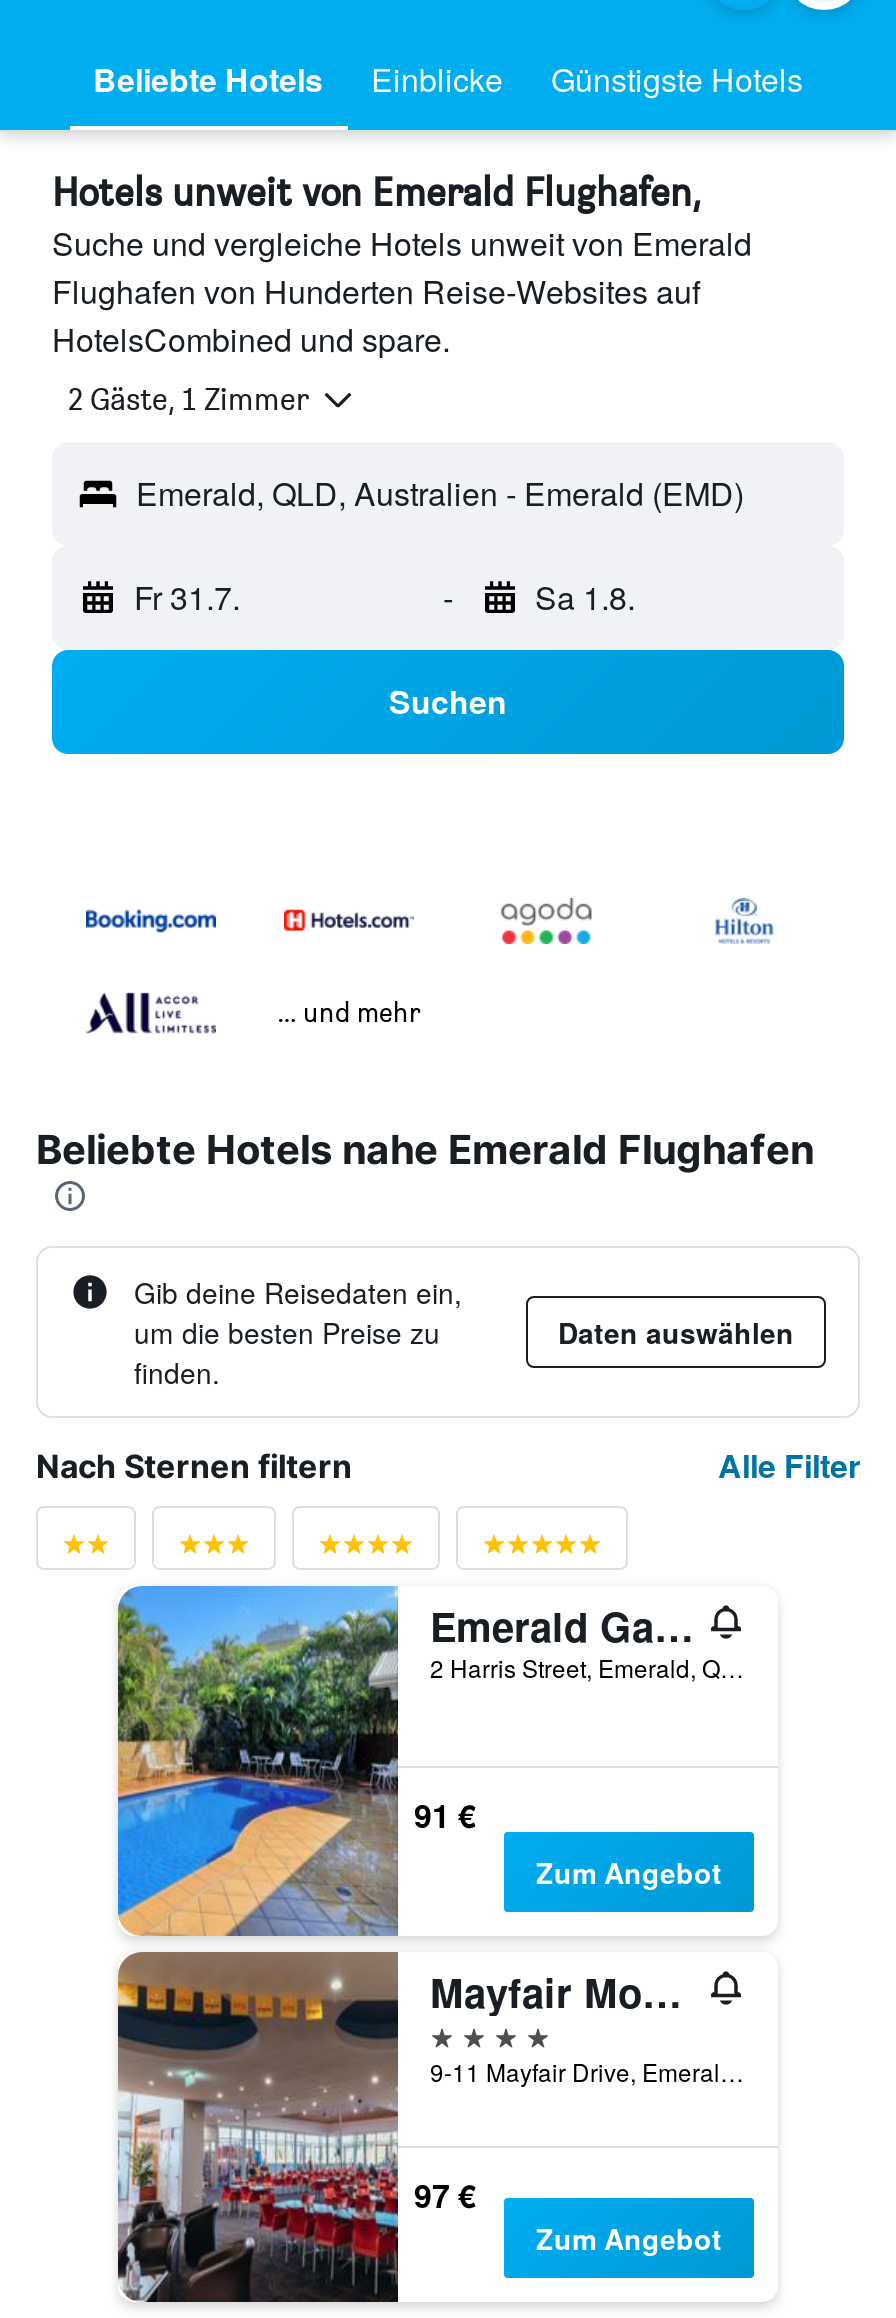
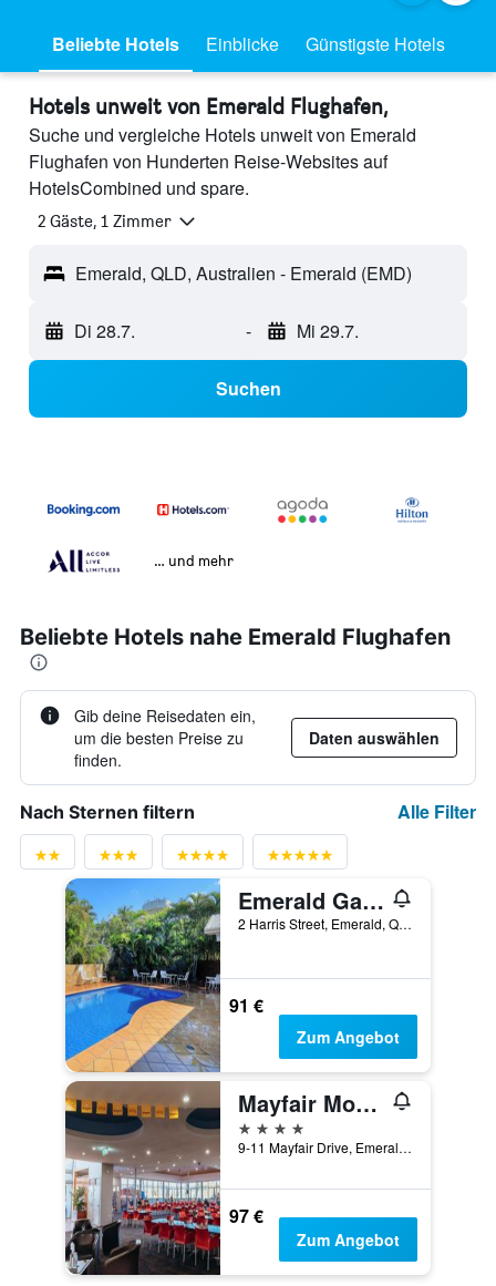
[134,574,240,620] Fr 31.7. -> [74,318,135,344] Di 28.7.
[535,574,635,620] Sa 1.8. -> [296,318,358,344] Mi 29.7.

